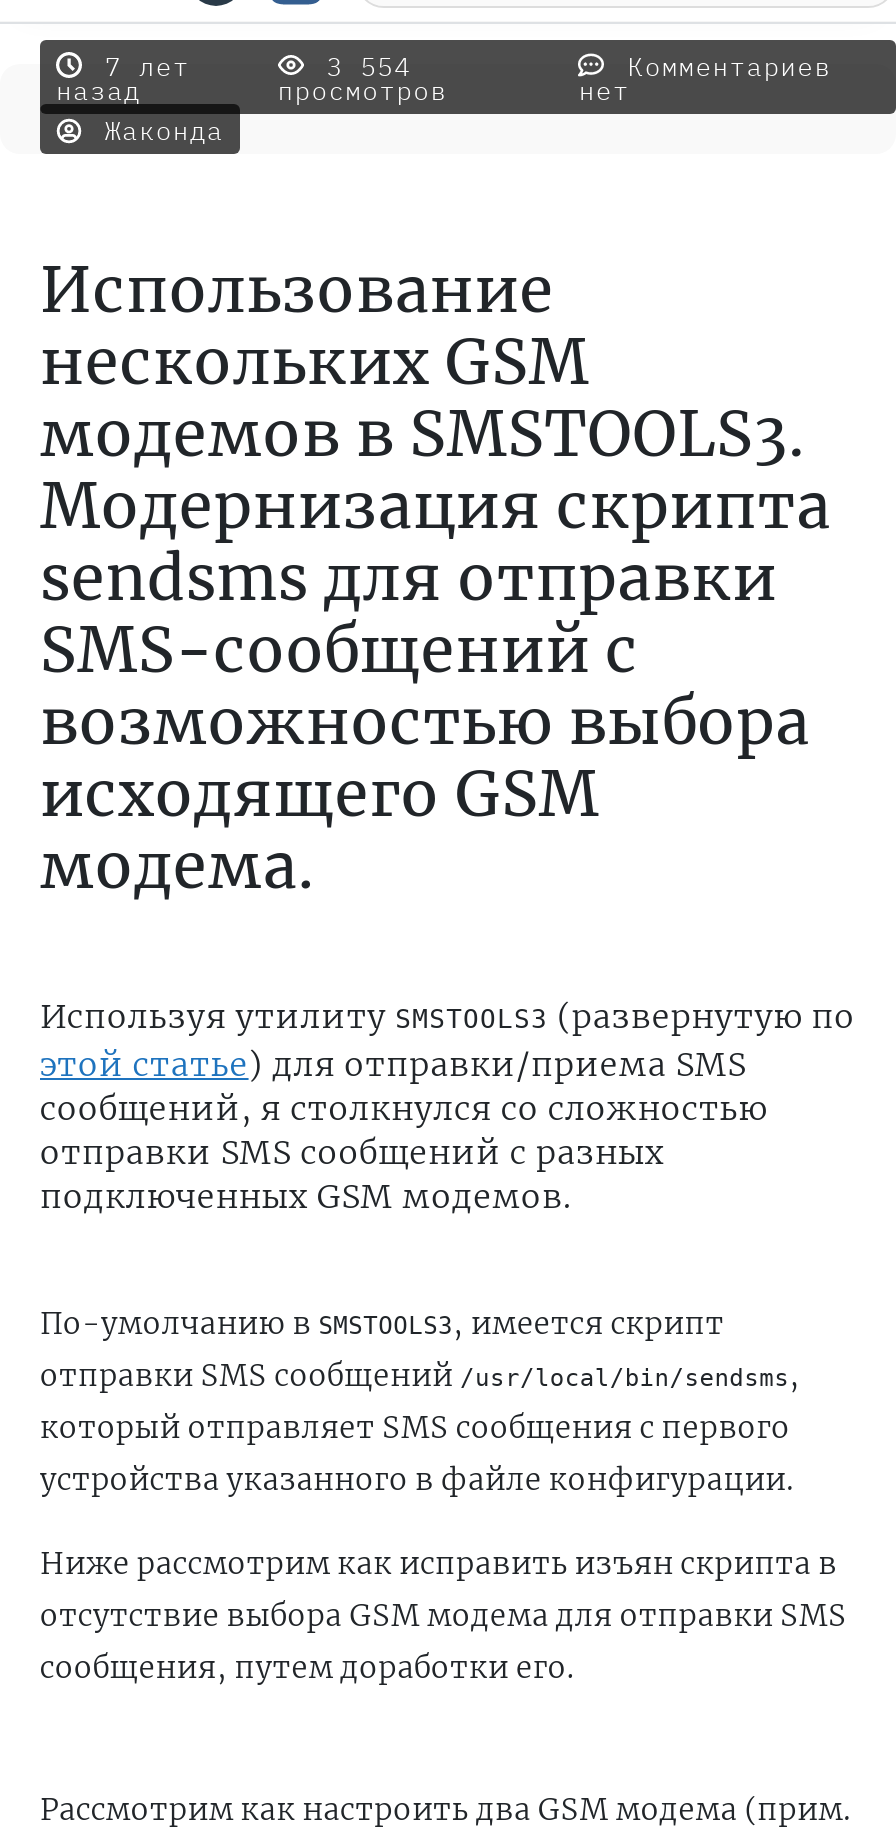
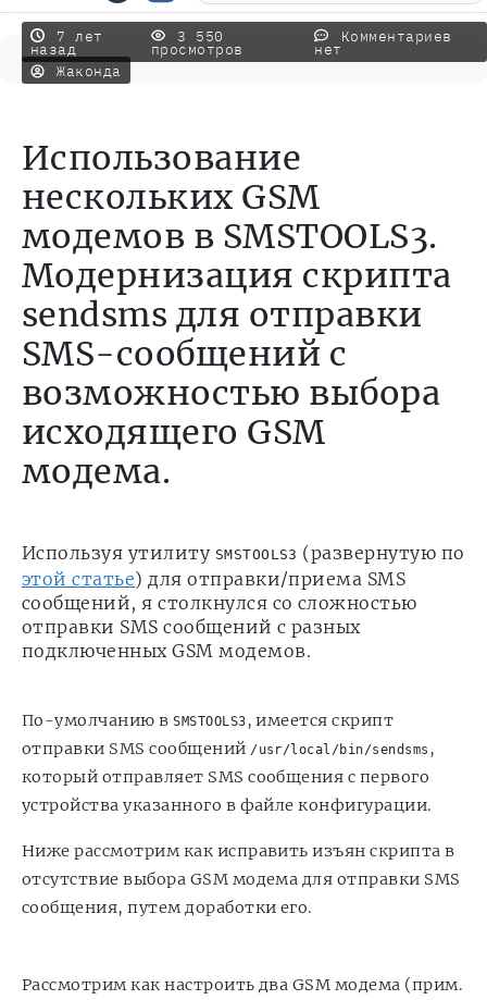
[310,50,411,84] 3 554 -> [168,27,223,45] 3 550

